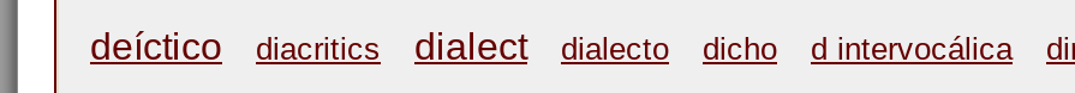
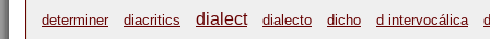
[90,26,222,67] deíctico -> [42,12,108,28] determiner

